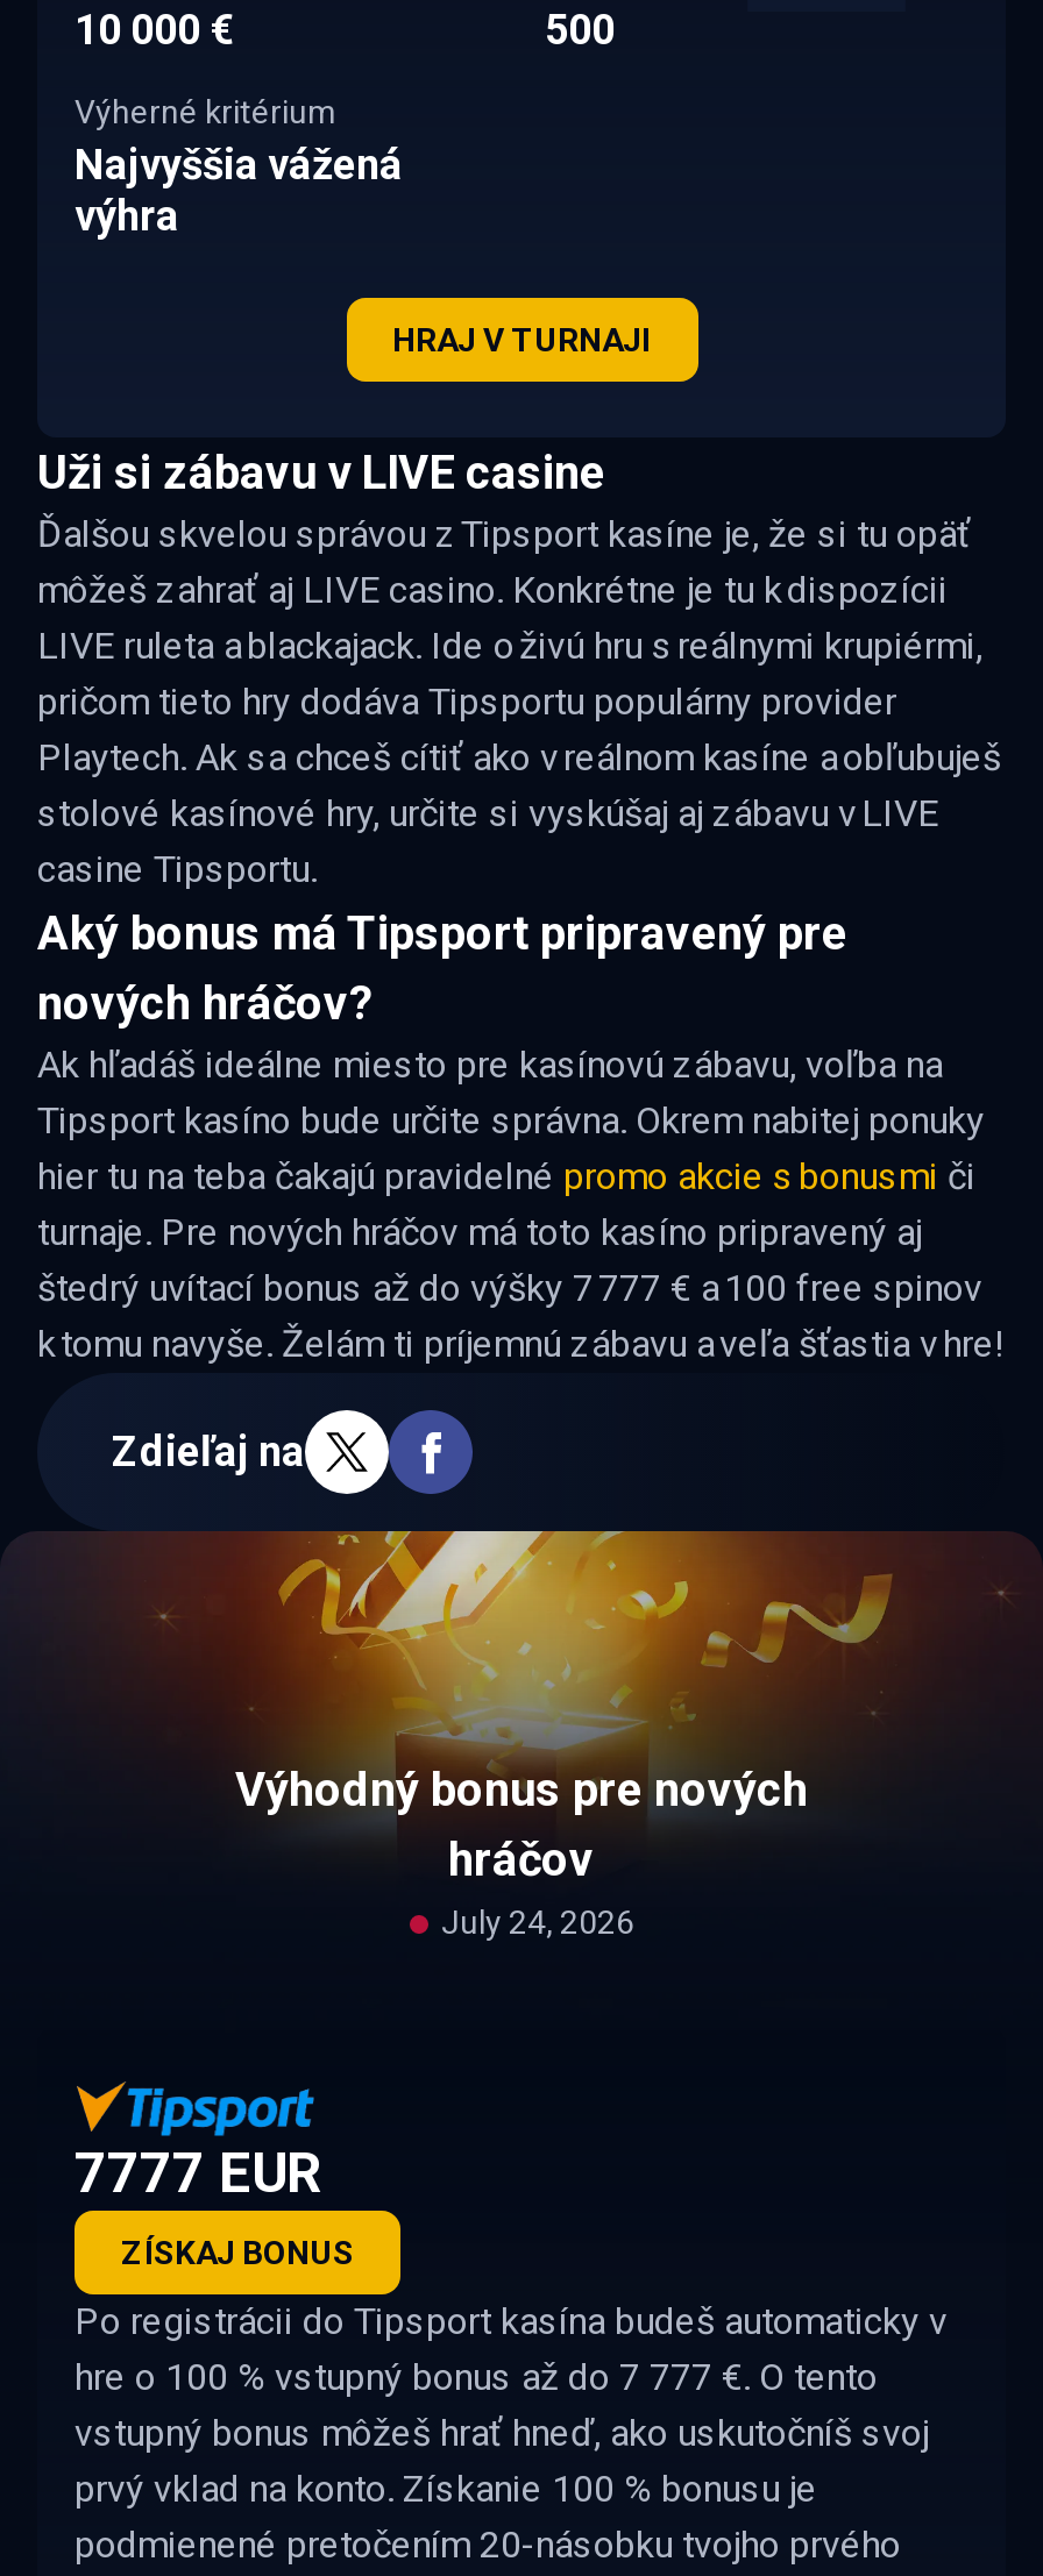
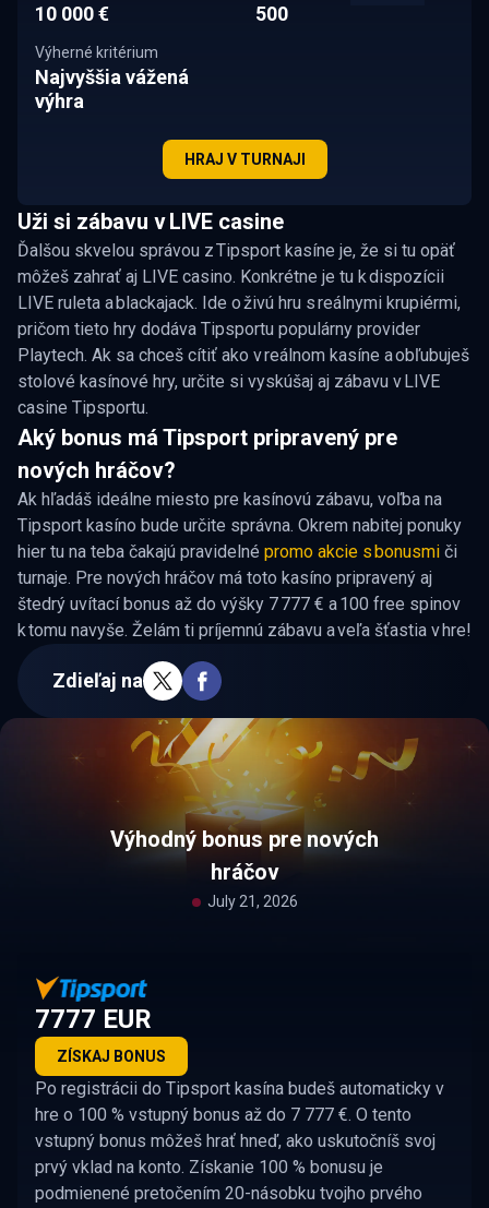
[441,1904,634,1941] July 24, 2026 -> [207,893,297,910] July 21, 2026

